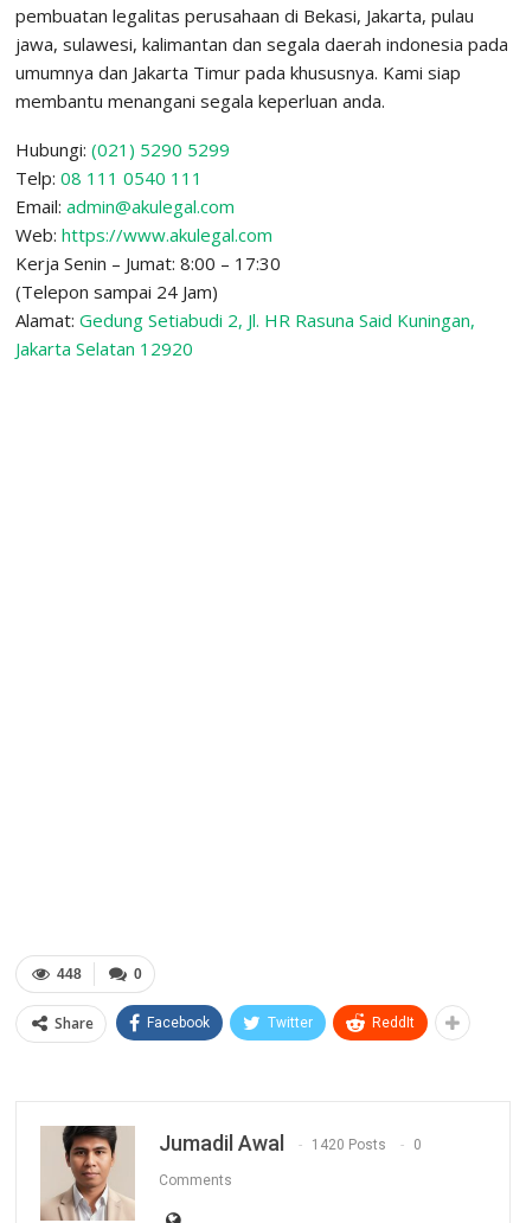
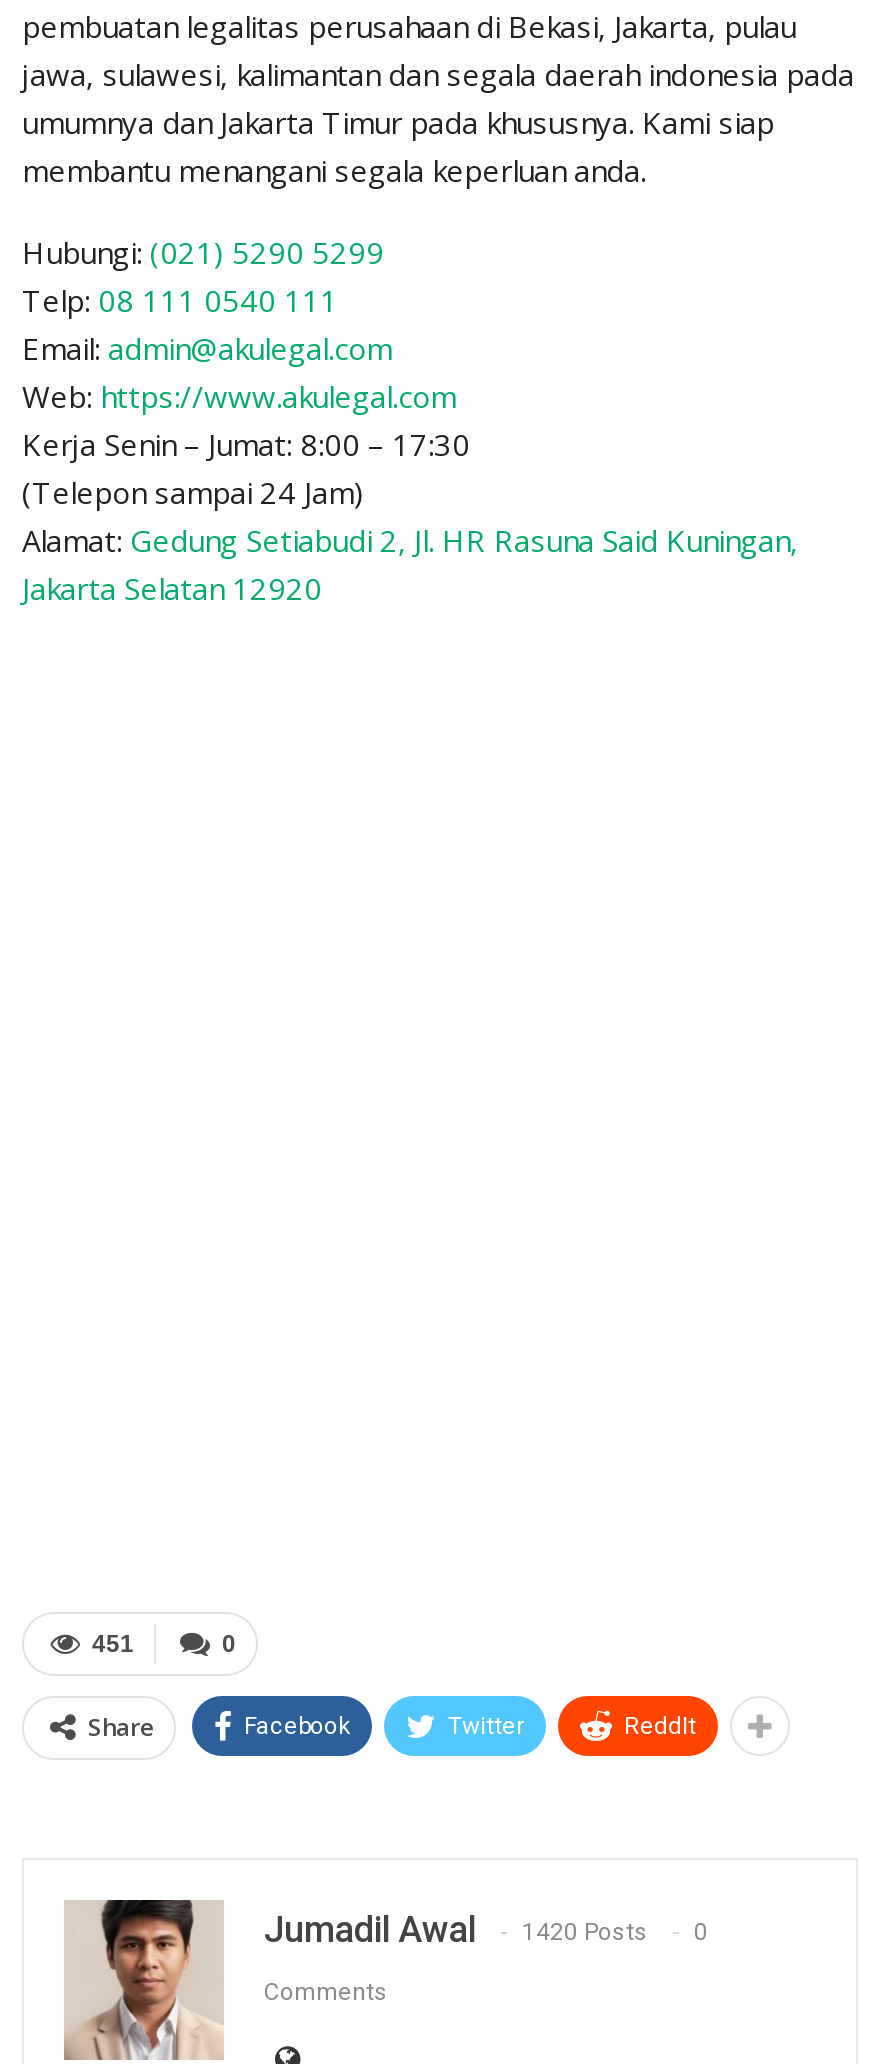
[57,966,82,983] 448 -> [92,1630,134,1658] 451

